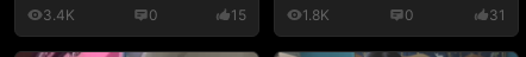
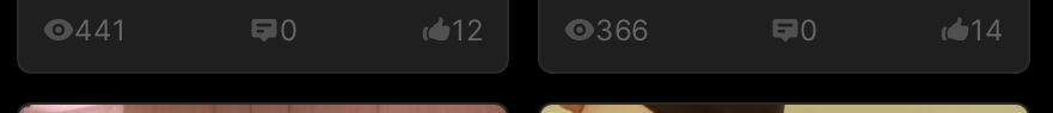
[43,6,75,24] 3.4K -> [74,11,127,47] 441
[231,6,246,24] 15 -> [452,11,483,47] 12
[302,6,330,24] 1.8K -> [595,11,648,47] 366
[489,6,506,24] 31 -> [971,11,1004,47] 14

